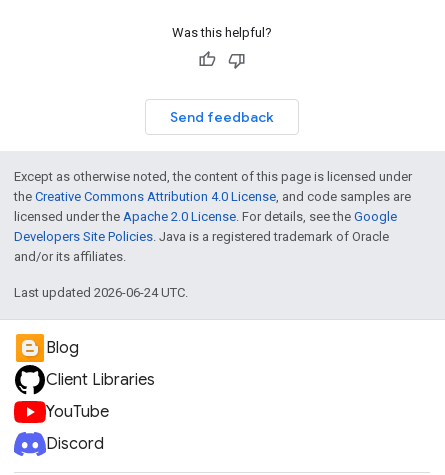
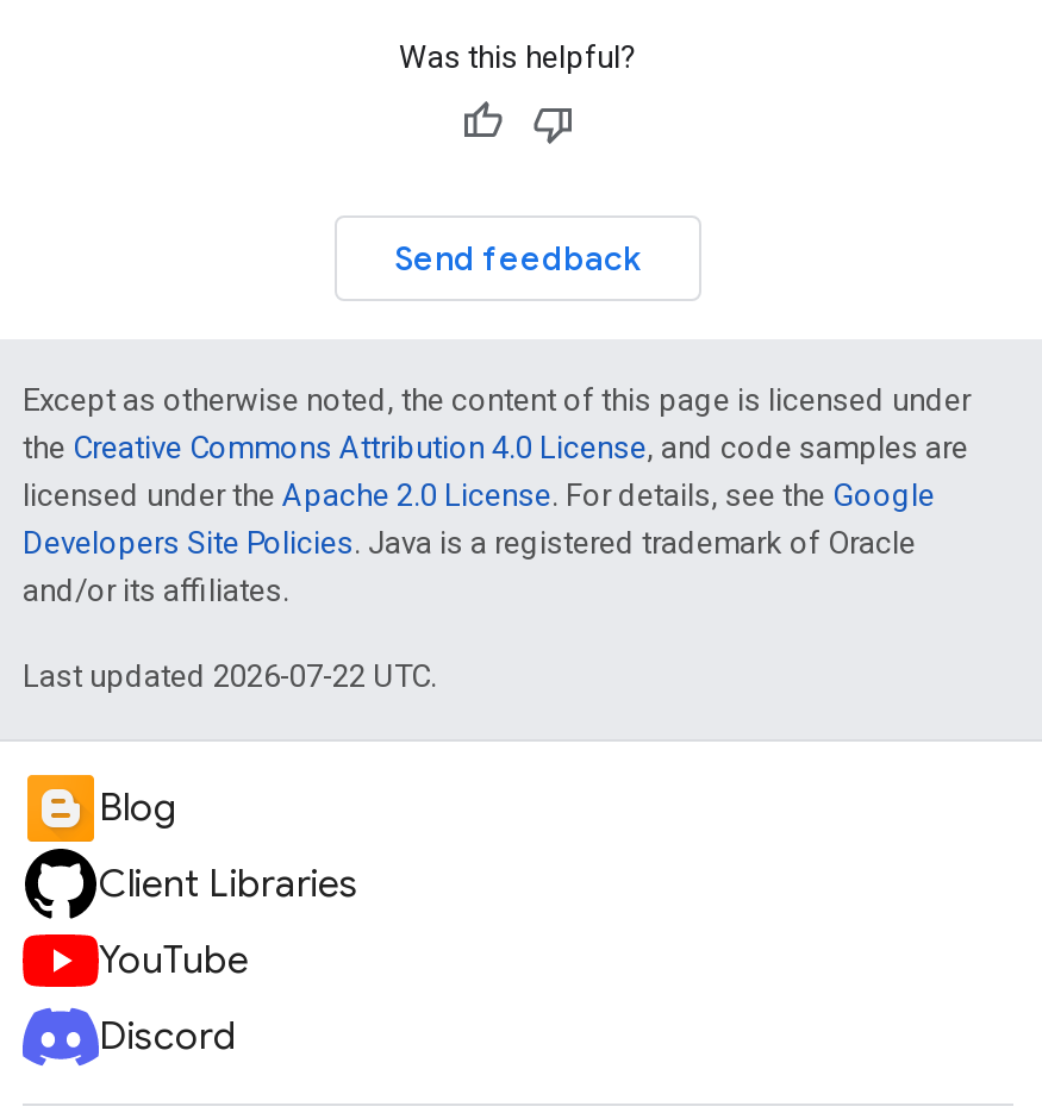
[14,285,188,300] Last updated 2026-06-24 UTC. -> [23,658,437,694] Last updated 2026-07-22 UTC.

